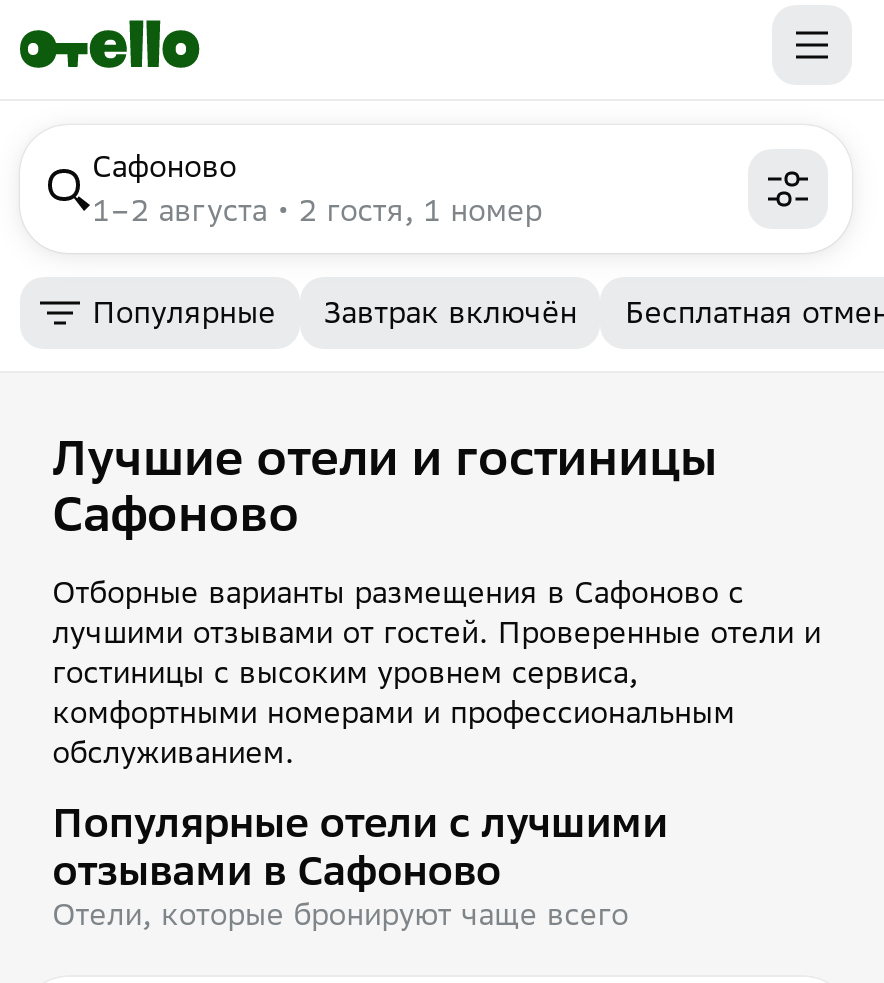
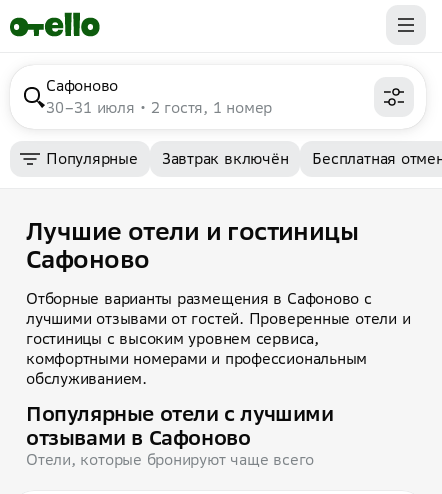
[92,191,542,229] 1–2 августа 2 гостя, 1 номер -> [46,98,272,117] 30–31 июля 2 гостя, 1 номер

